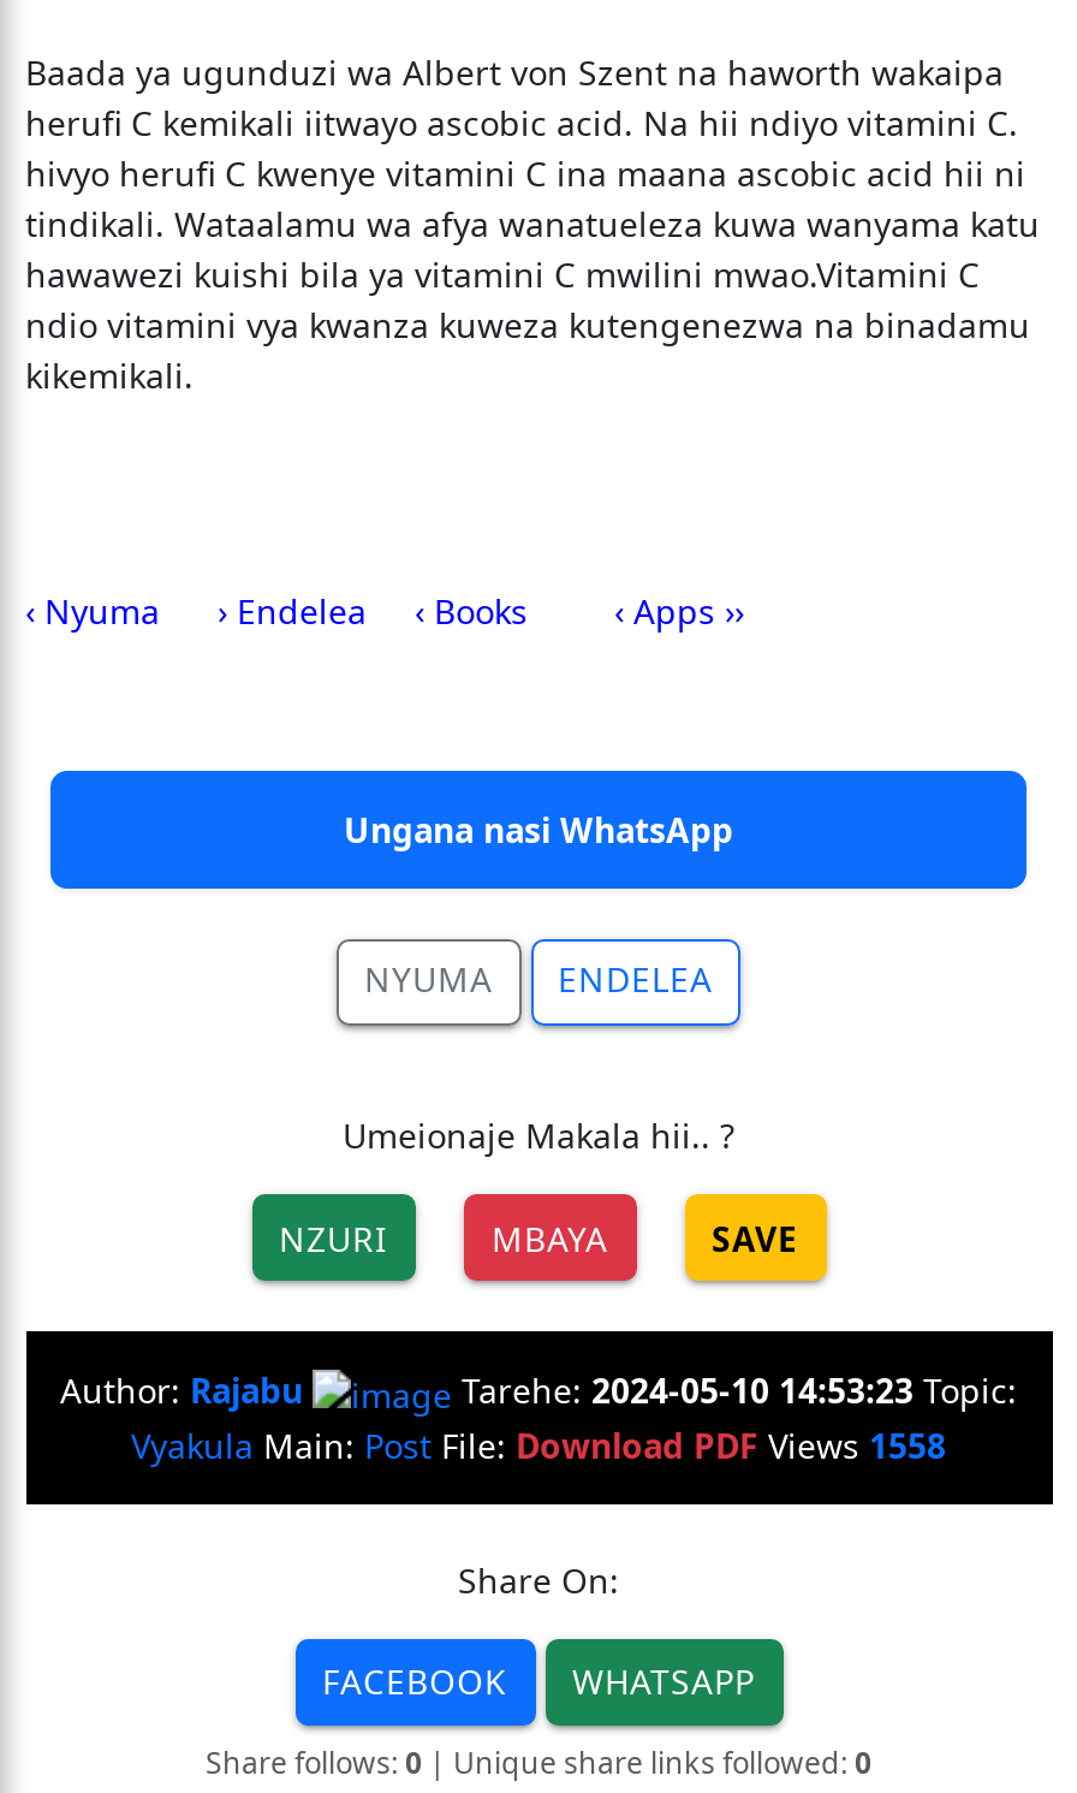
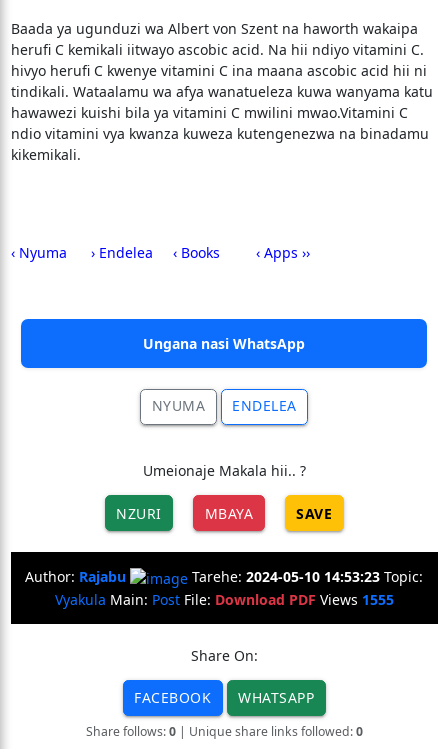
[131,1422,946,1468] Vyakula Main: Post File: Download PDF Views 1558 -> [54,590,393,609] Vyakula Main: Post File: Download PDF Views 1555

